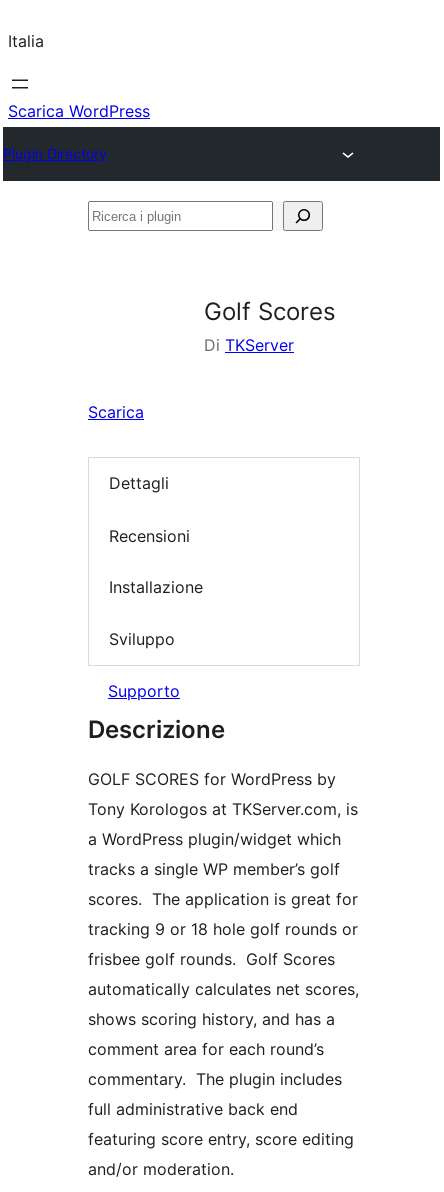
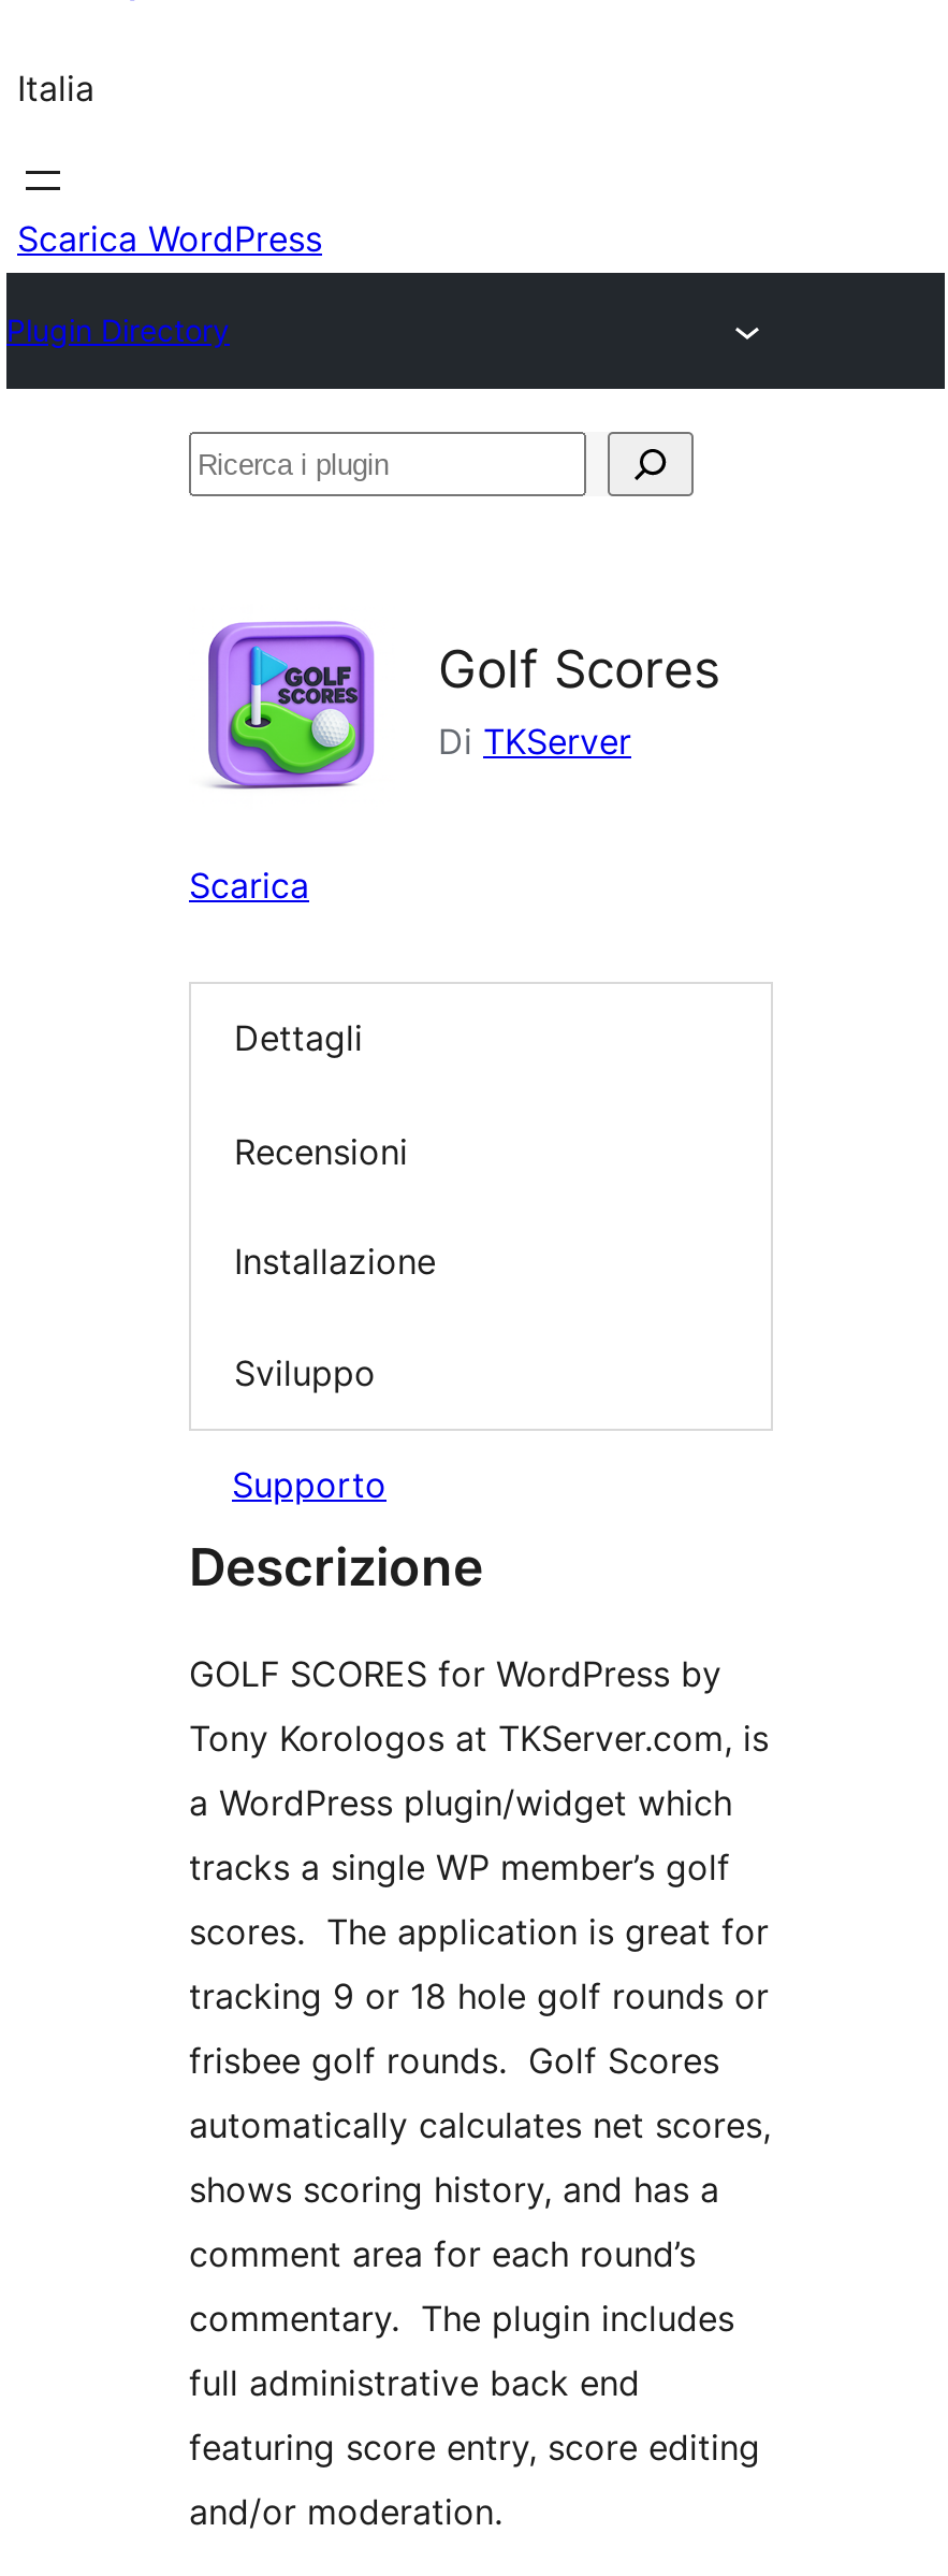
none -> [206,619,376,791] [image]

